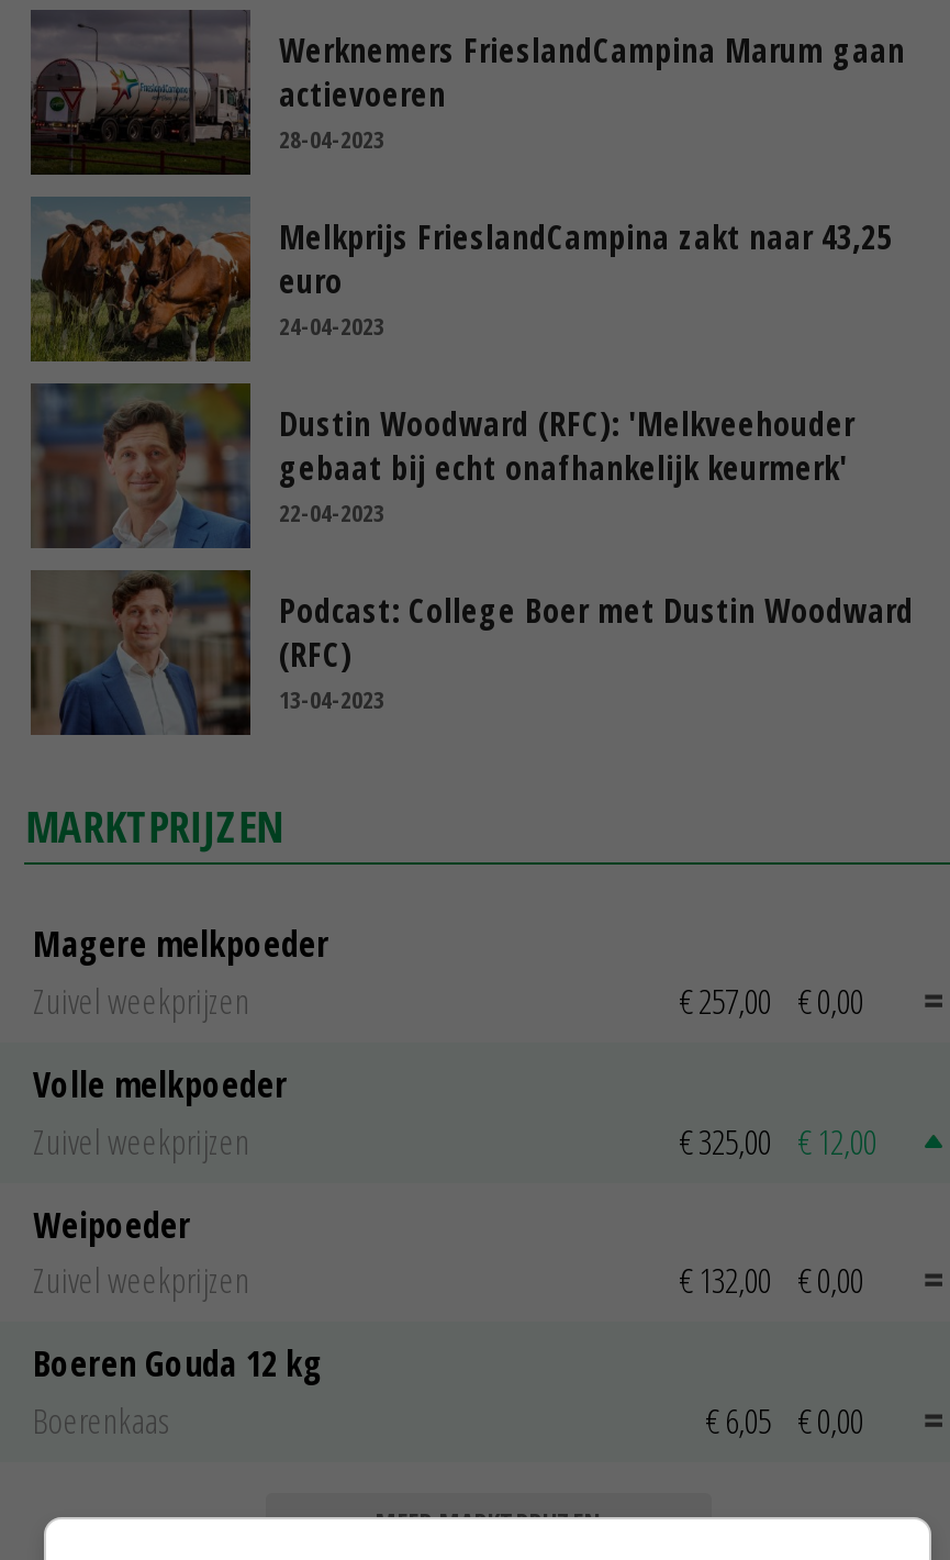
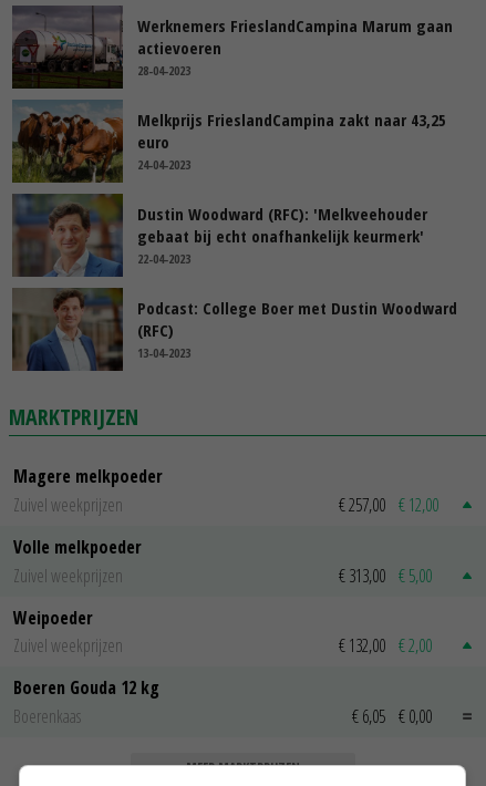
[679,977,863,1025] € 257,00 € 0,00 -> [339,493,438,517] € 257,00 € 12,00
[679,1116,876,1165] € 325,00 € 12,00 -> [339,563,432,587] € 313,00 € 5,00
[679,1256,863,1304] € 132,00 € 0,00 -> [339,633,432,658] € 132,00 € 2,00

